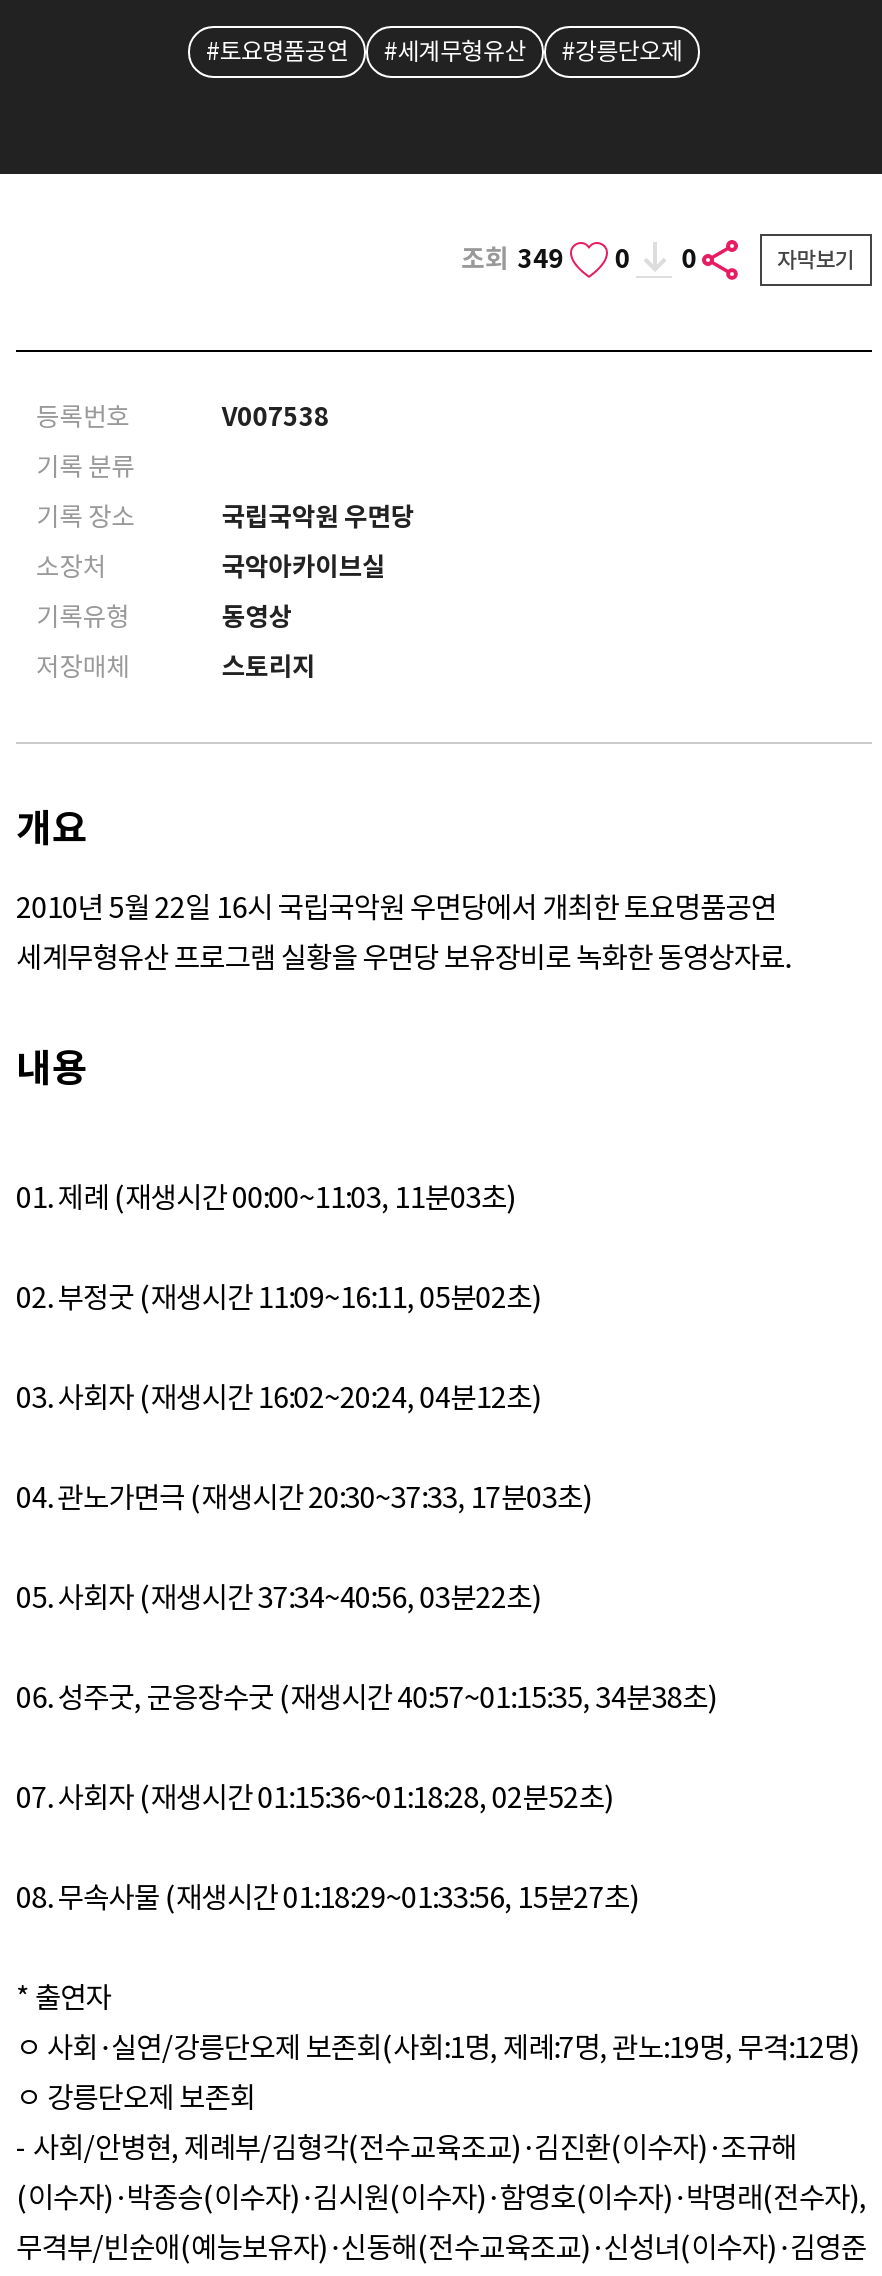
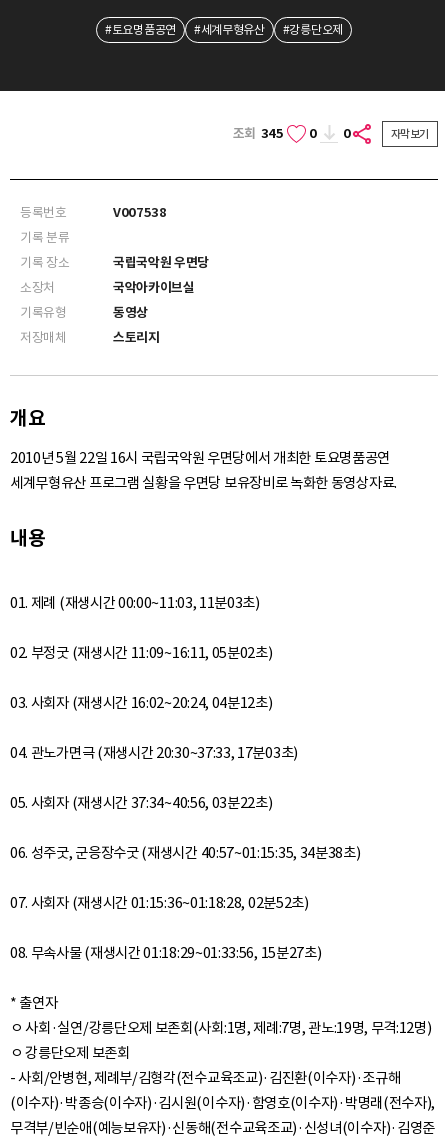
[461,243,697,277] 조회 349 0 0 -> [233,125,350,142] 조회 345 0 0

